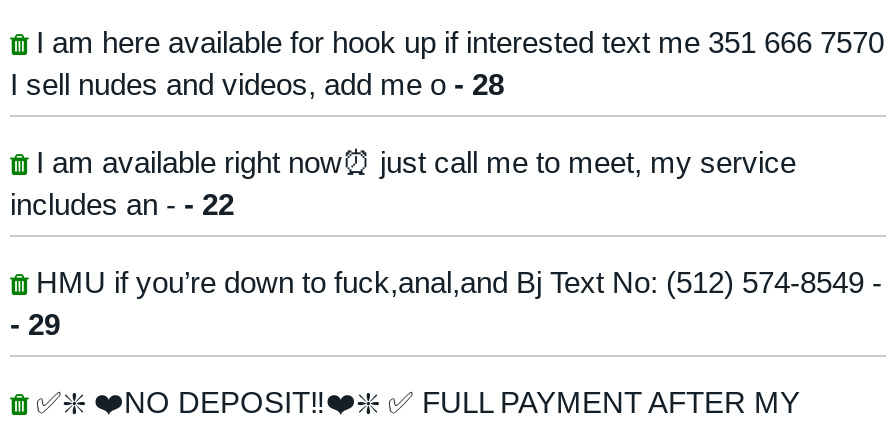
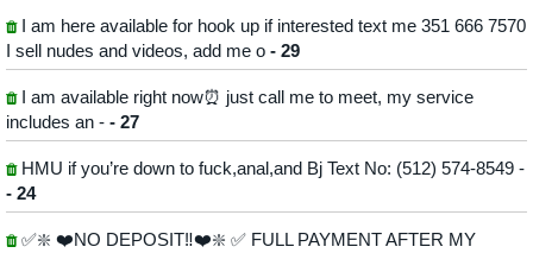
[10,68,504,102] I sell nudes and videos, add me o - 28 -> [6,41,300,61] I sell nudes and videos, add me o - 29
[10,188,234,222] includes an - - 22 -> [6,112,139,132] includes an - - 27
[10,308,60,342] - 29 -> [6,183,36,203] - 24

